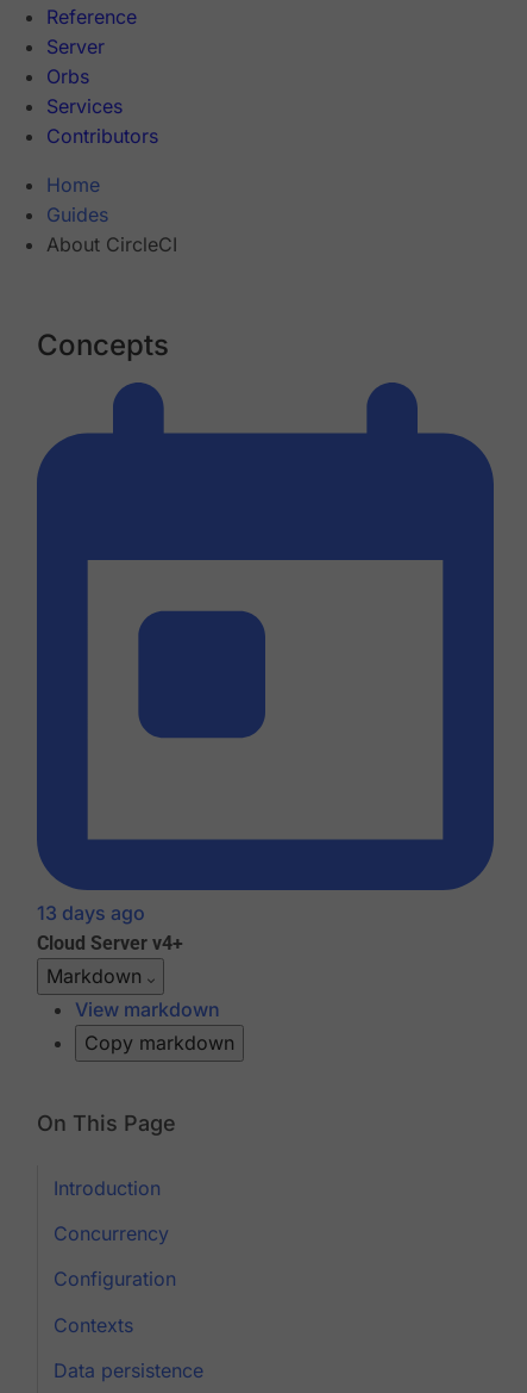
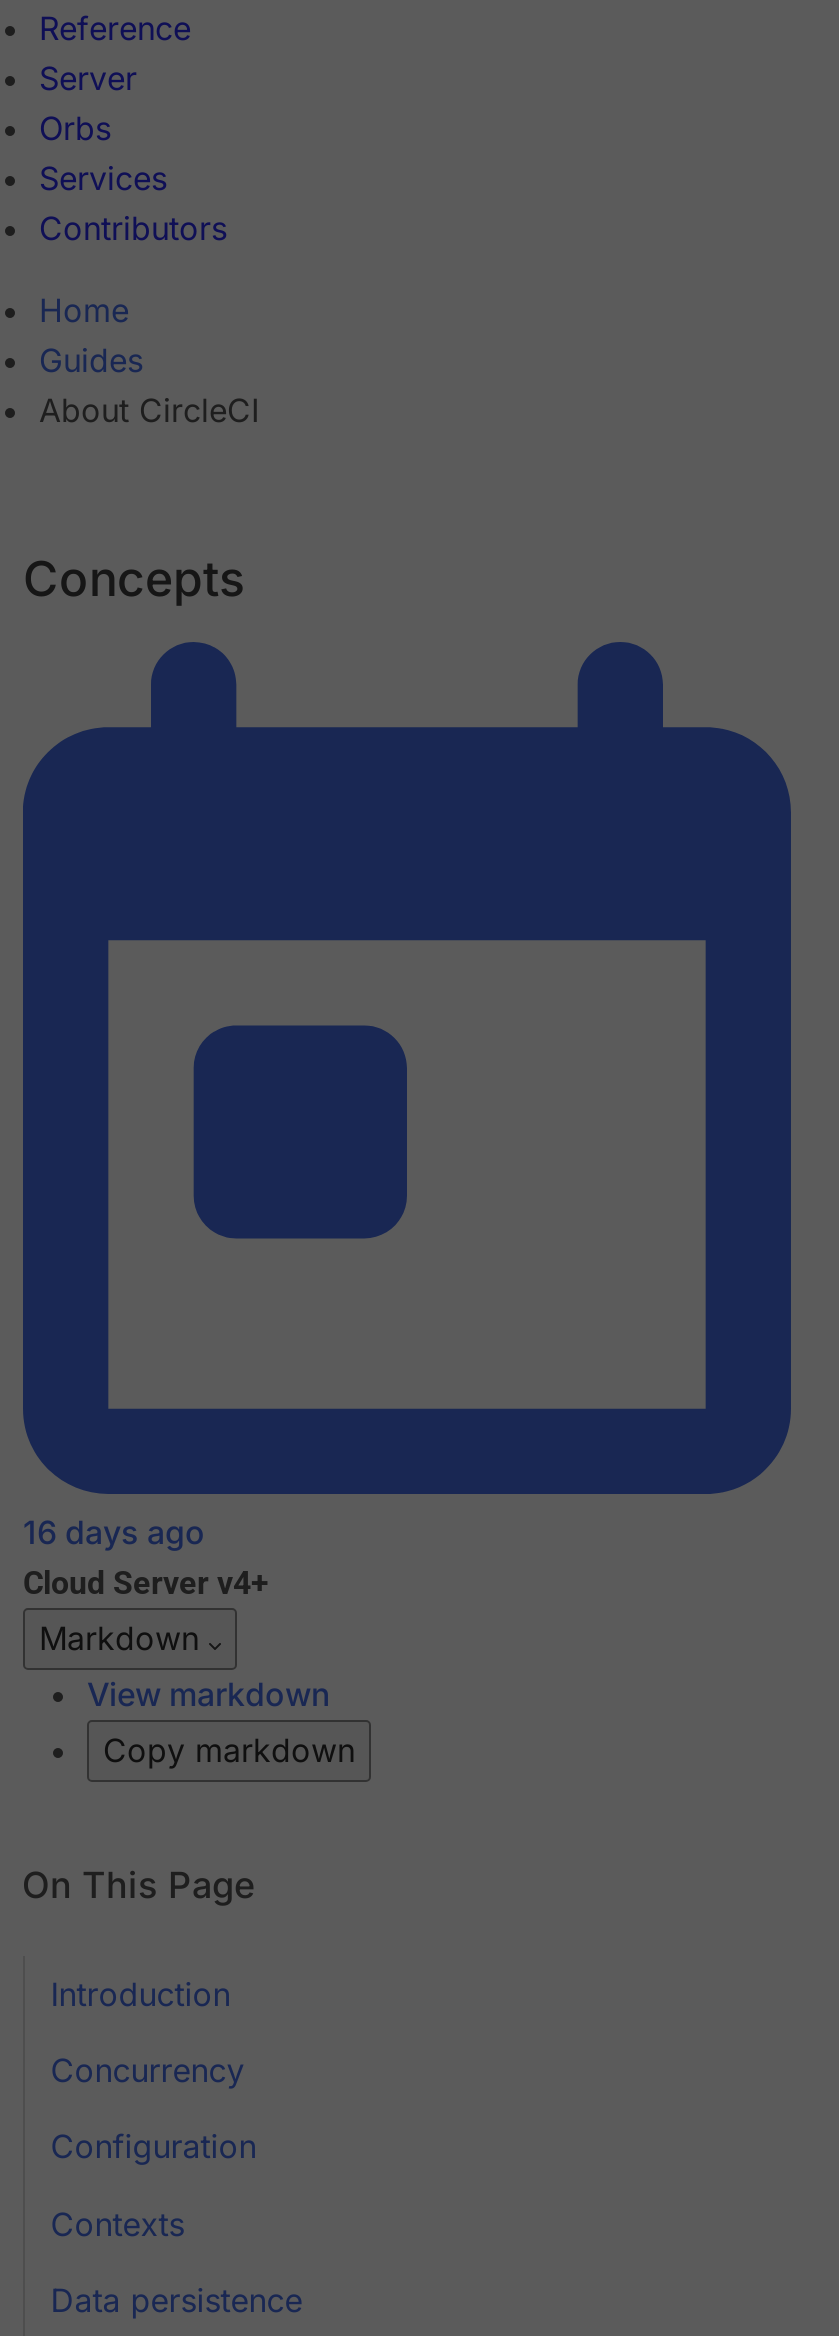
[37,901,145,925] 13 days ago -> [23,1513,205,1553] 16 days ago

